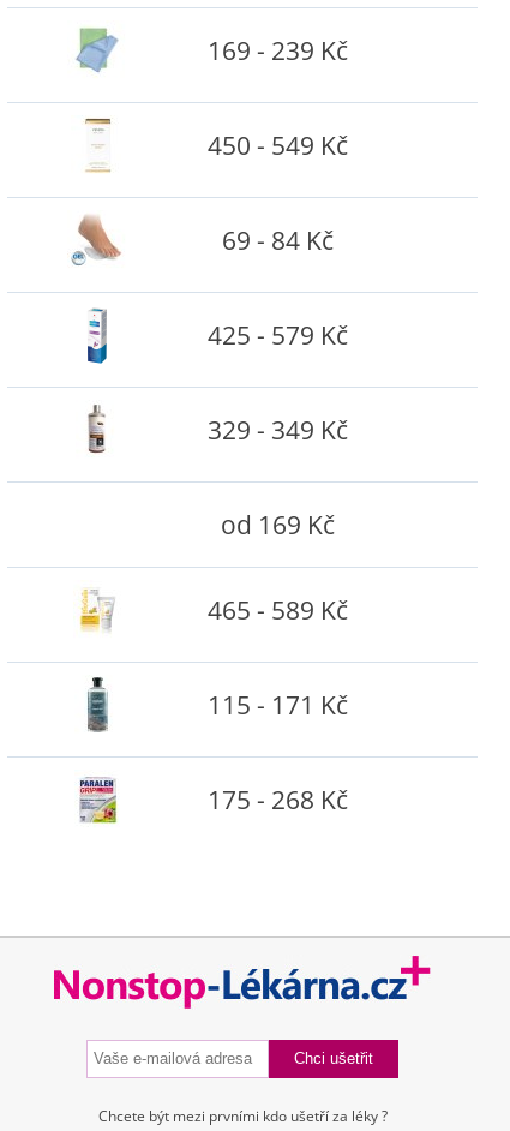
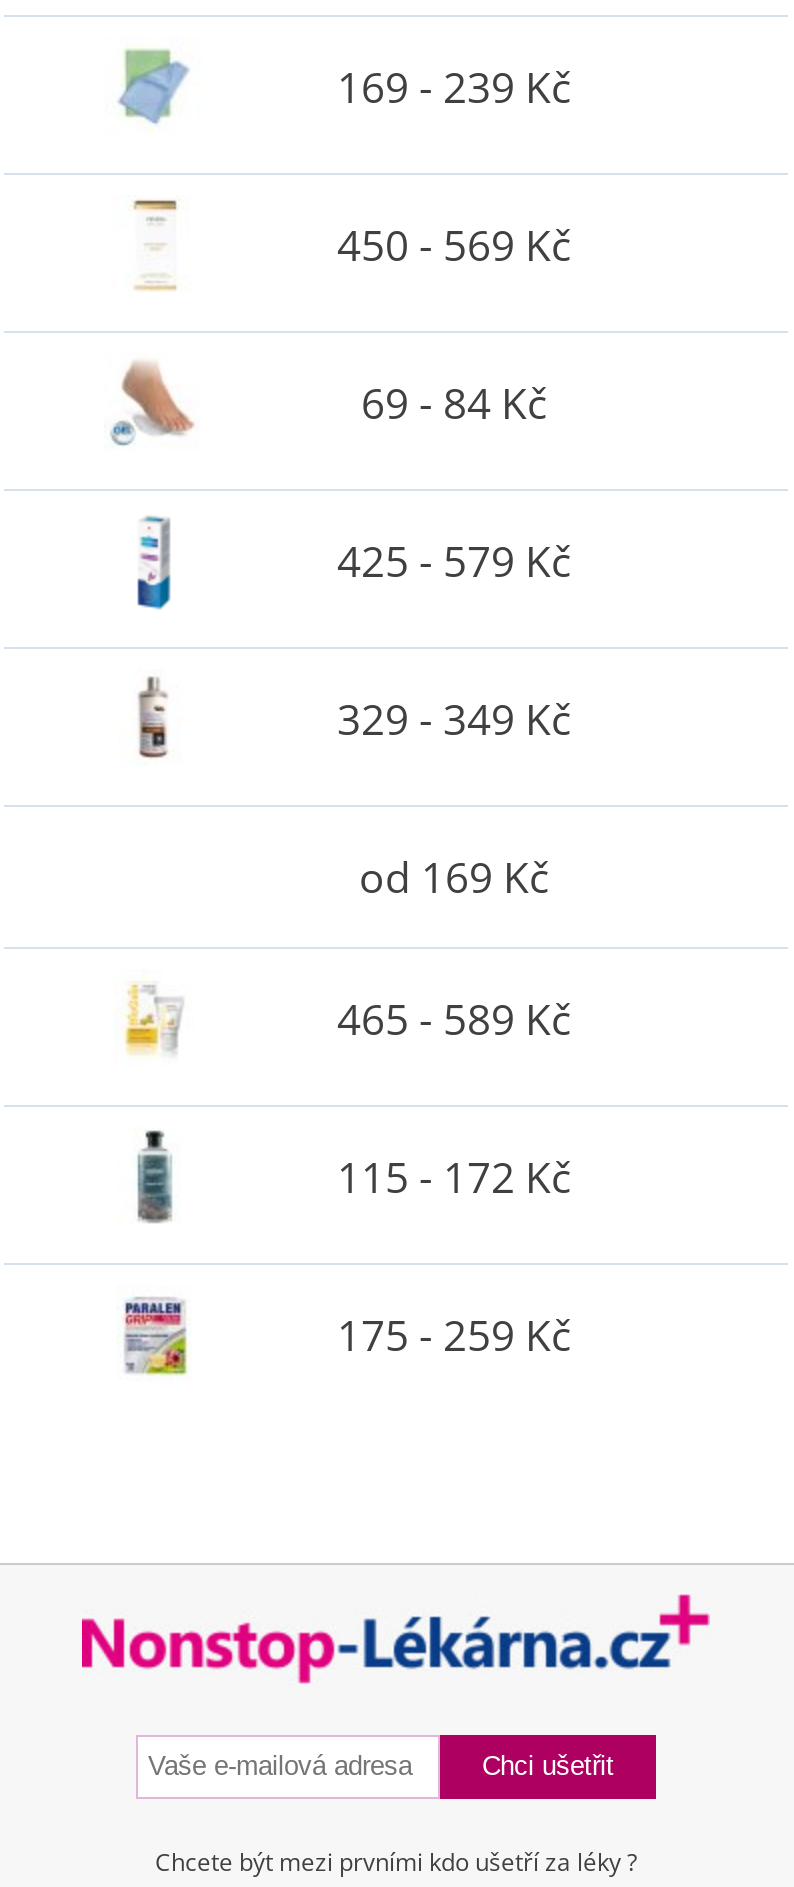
[207,128,347,162] 450 - 549 Kč -> [337,217,571,273] 450 - 569 Kč
[207,688,347,722] 115 - 171 Kč -> [337,1149,571,1205] 115 - 172 Kč
[207,783,347,816] 175 - 268 Kč -> [337,1307,571,1363] 175 - 259 Kč

